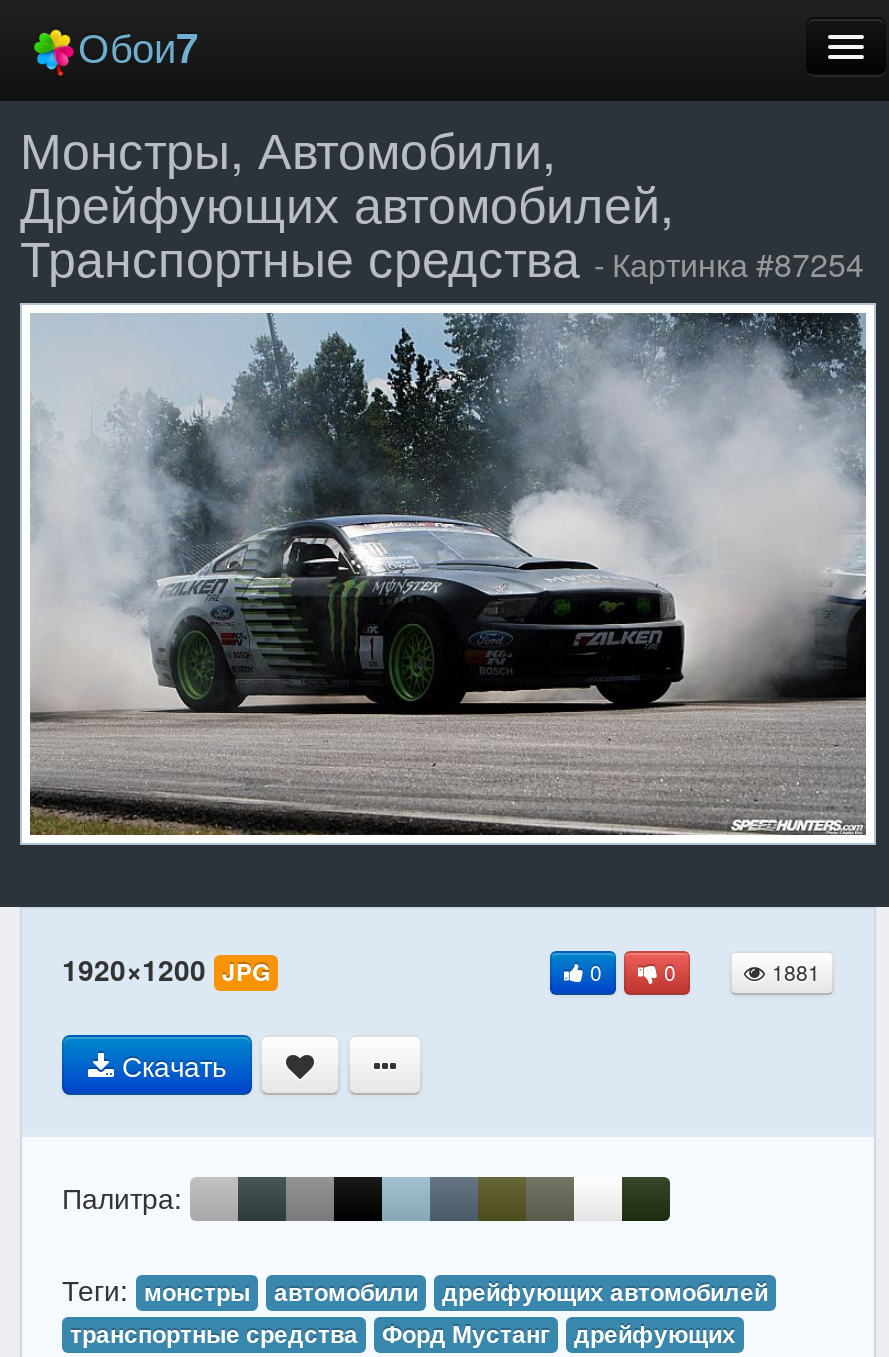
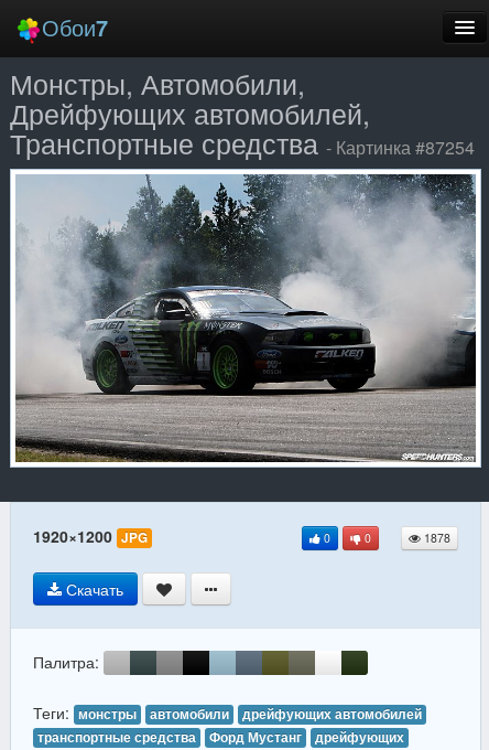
[766,958,820,988] 1881 -> [421,530,450,546] 1878

